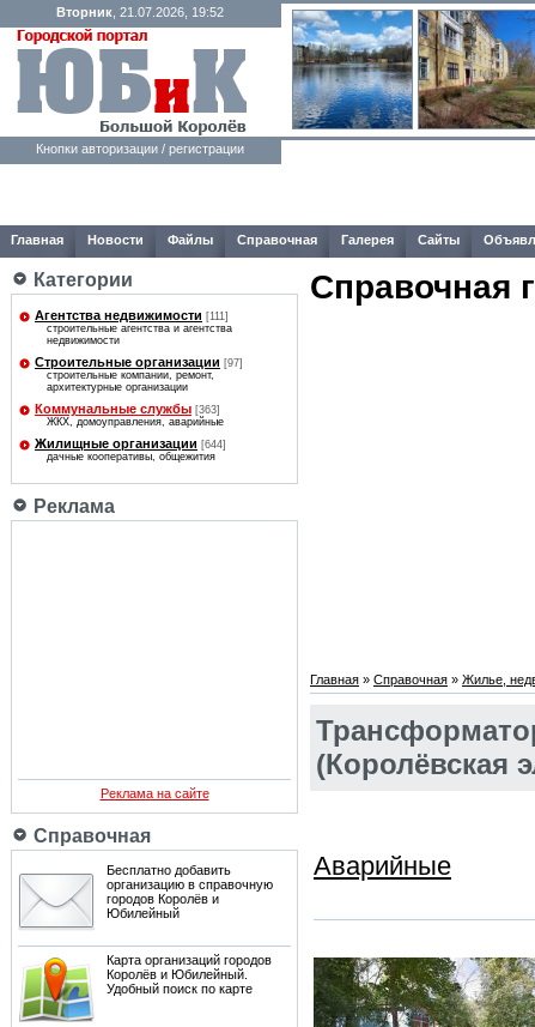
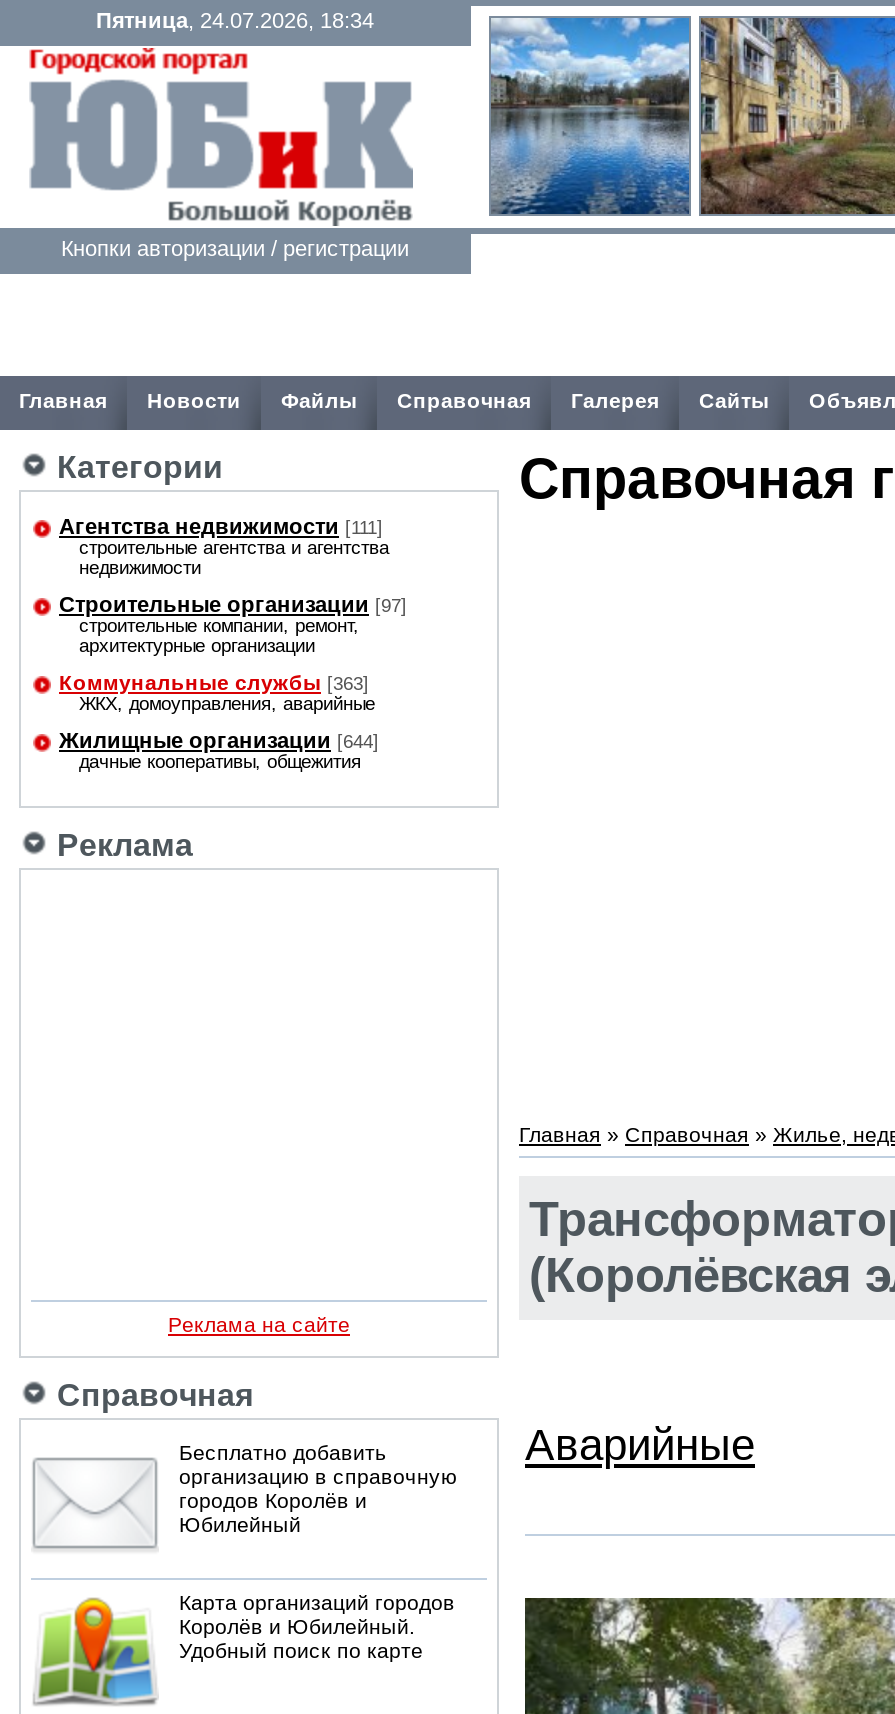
[56,5,224,19] Вторник, 21.07.2026, 19:52 -> [96,8,374,32] Пятница, 24.07.2026, 18:34

